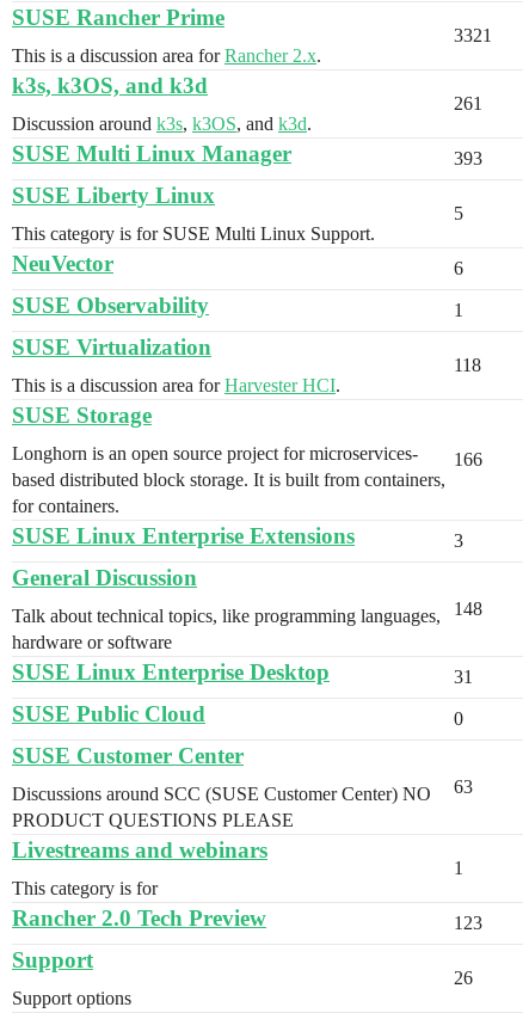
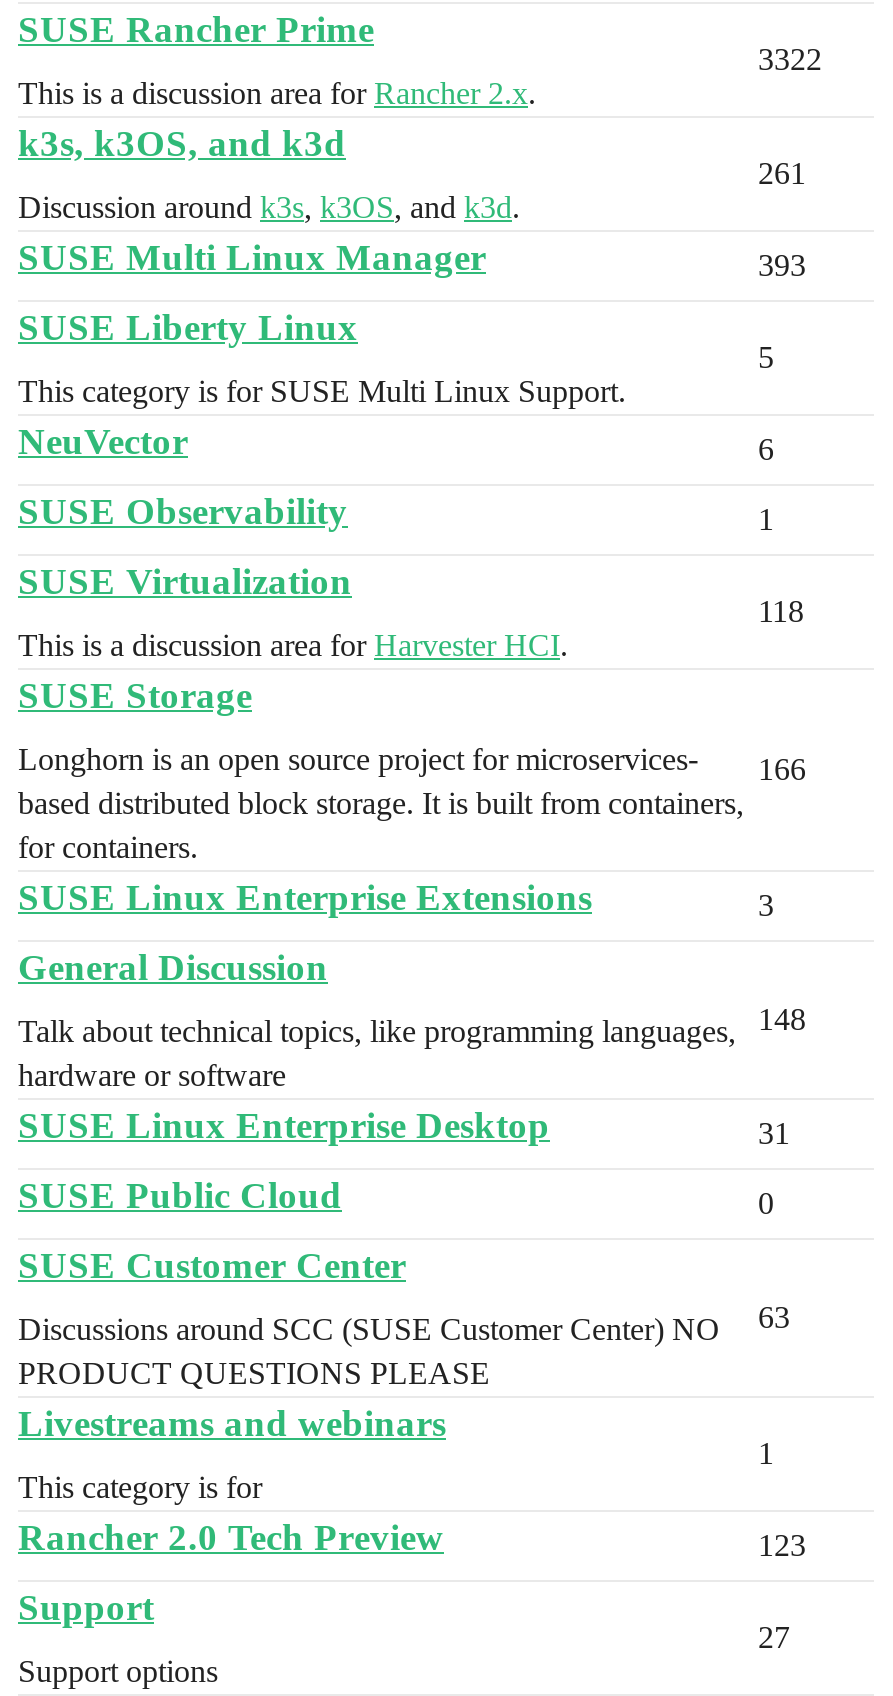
[454,25,492,45] 3321 -> [758,42,822,76] 3322
[454,968,473,988] 26 -> [758,1620,790,1654] 27

